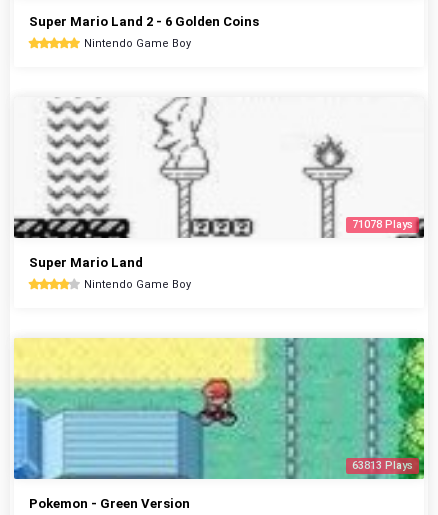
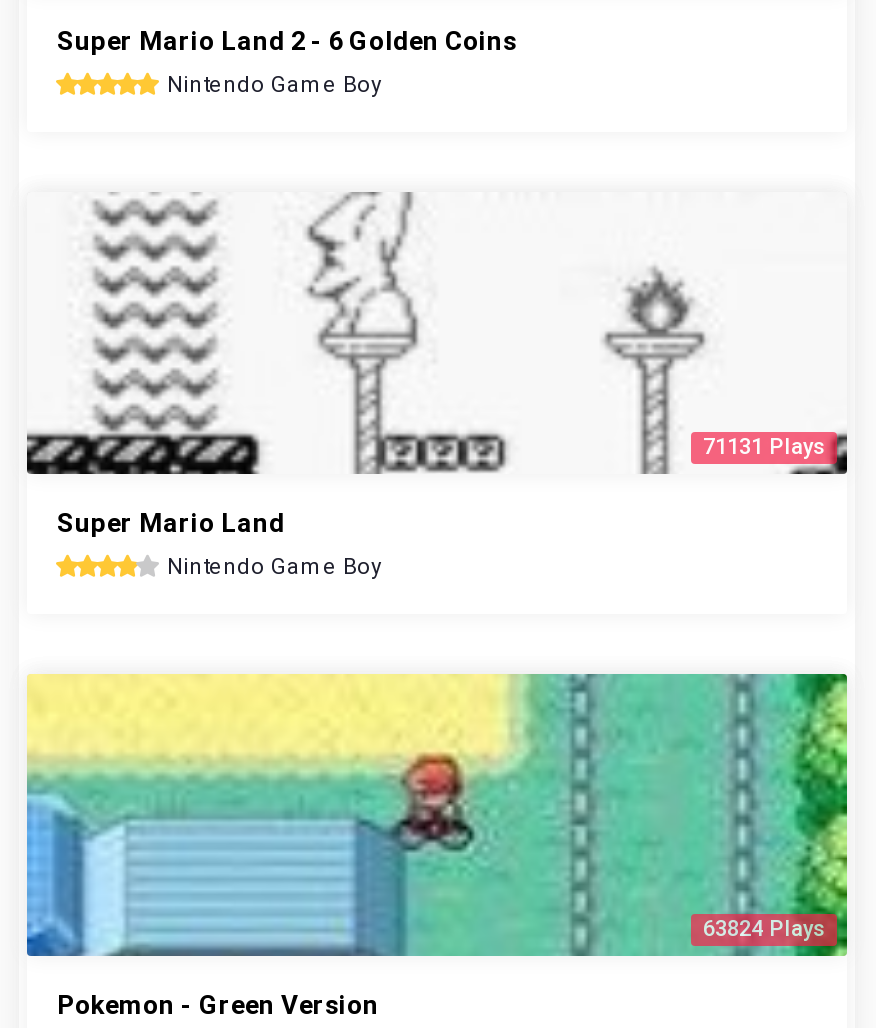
[352,218,413,231] 71078 Plays -> [703,434,825,460] 71131 Plays
[352,459,413,472] 63813 Plays -> [703,916,825,942] 63824 Plays

